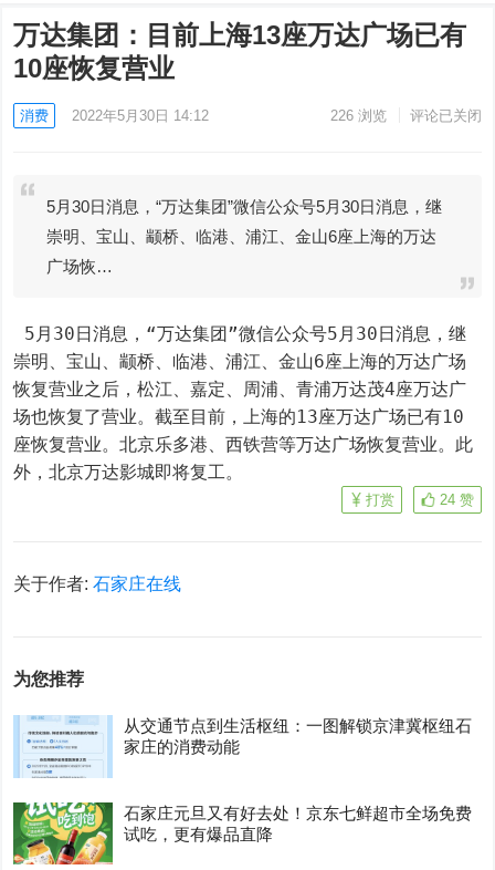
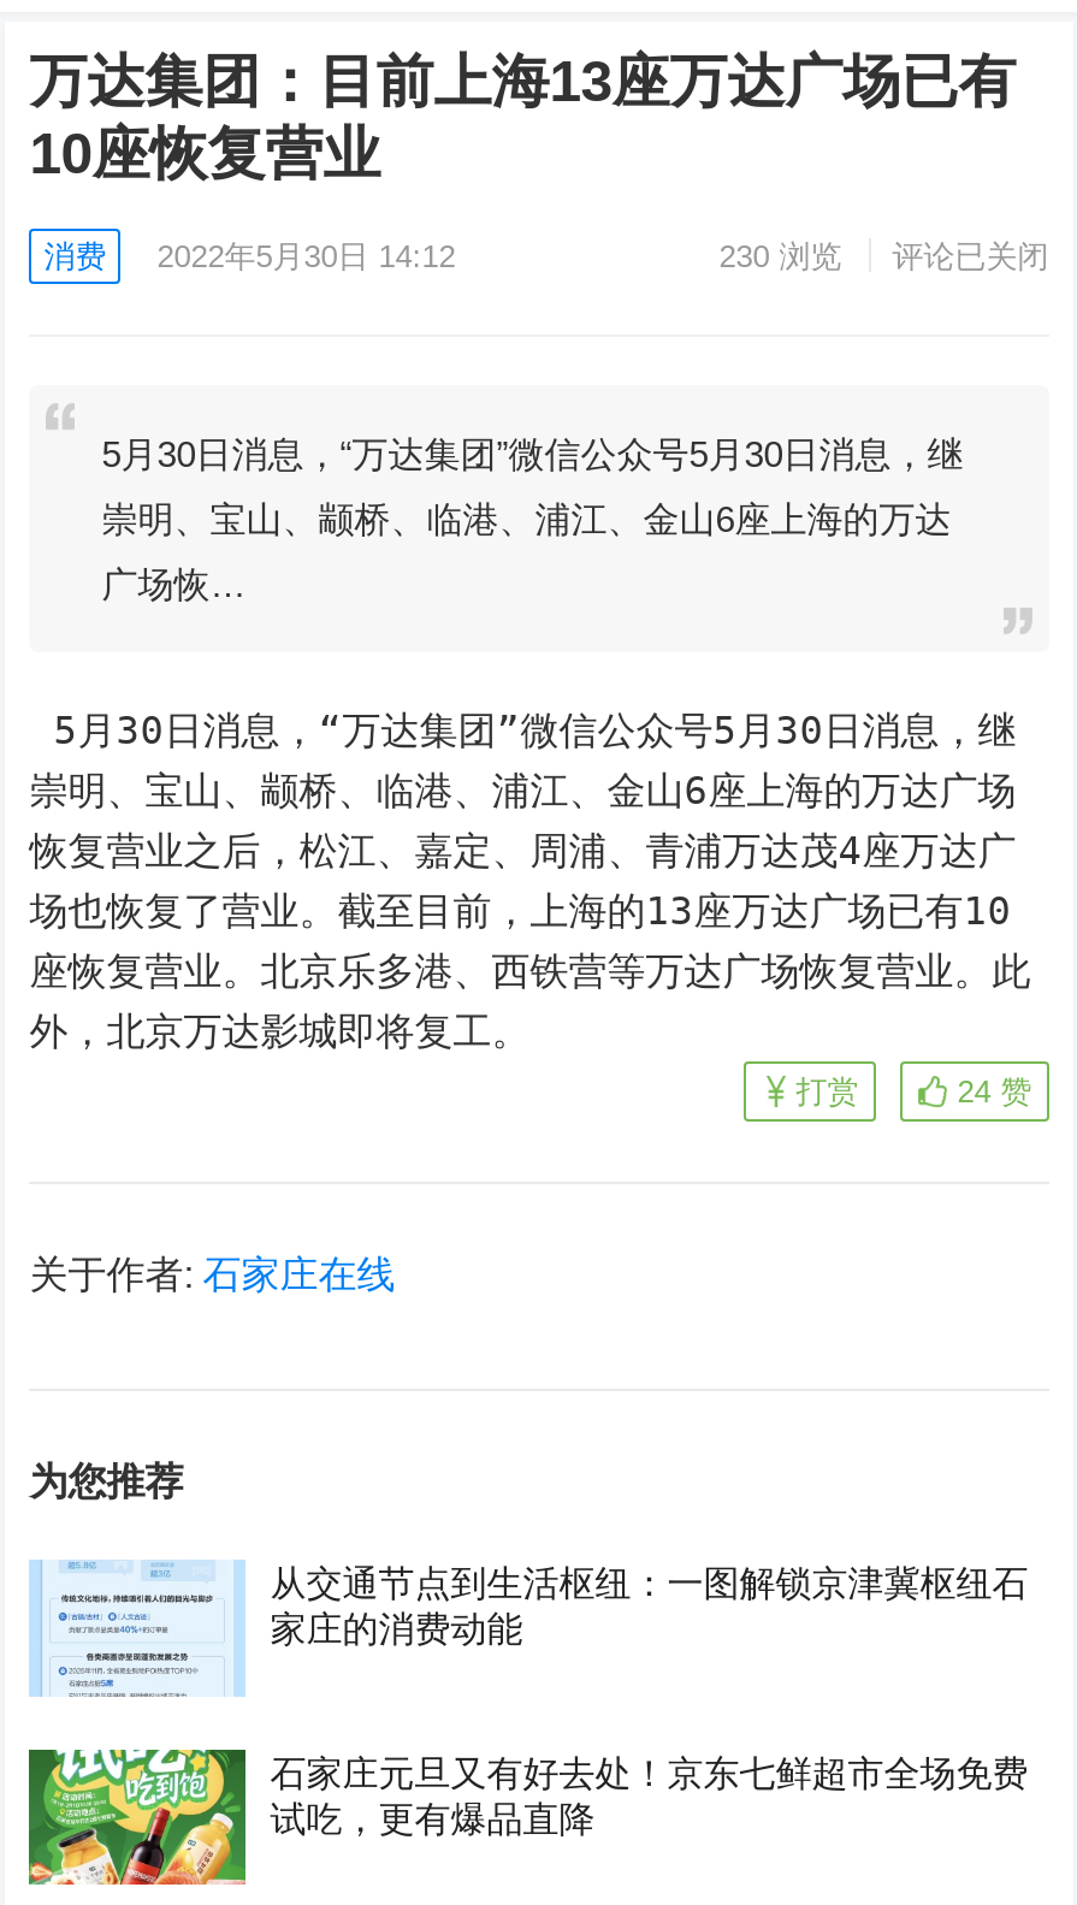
[330,107,482,124] 226浏览 评论已关闭 -> [719,238,1049,274] 230浏览 评论已关闭

